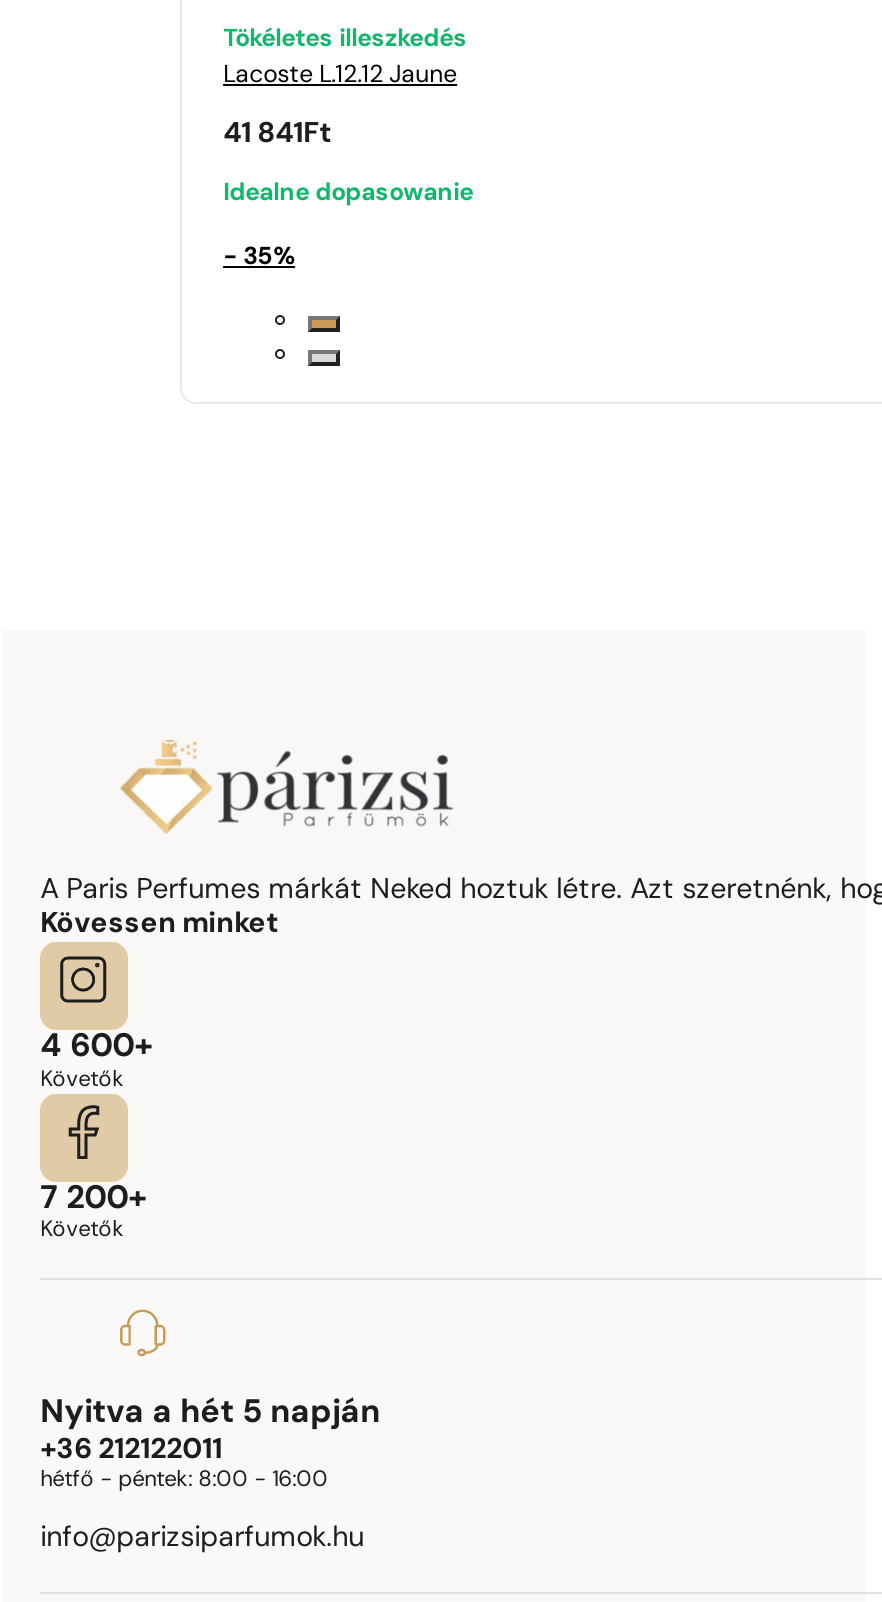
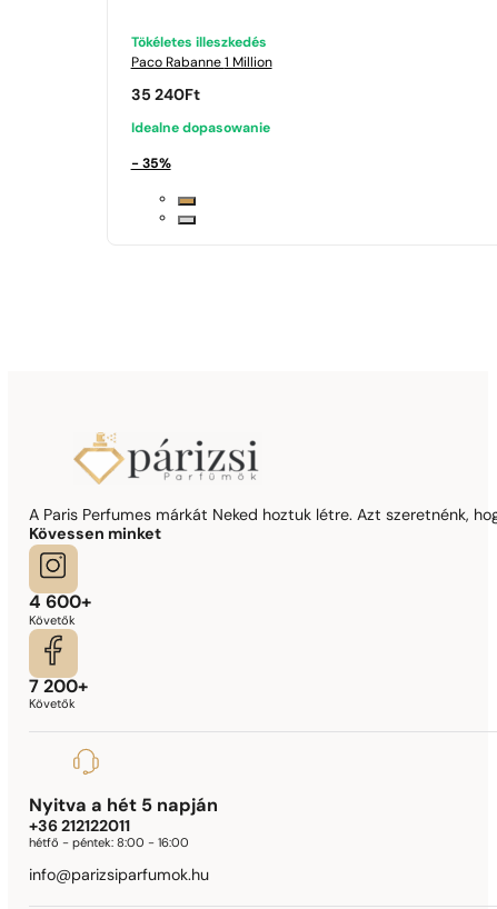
[223,63,457,87] Lacoste L.12.12 Jaune -> [131,56,272,70] Paco Rabanne 1 Million
[223,120,331,150] 41 841Ft -> [131,88,200,104] 35 240Ft

